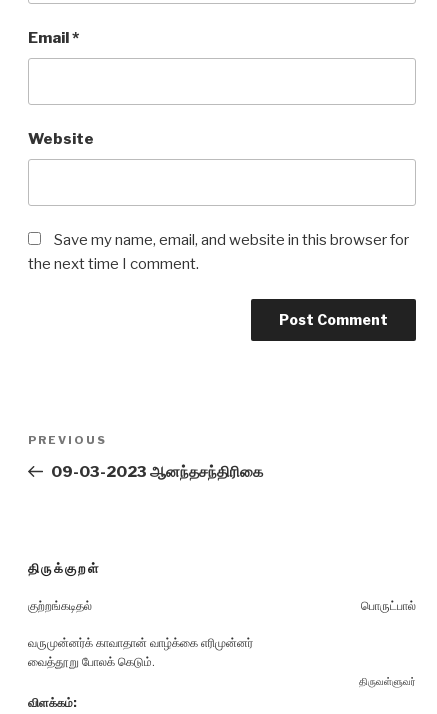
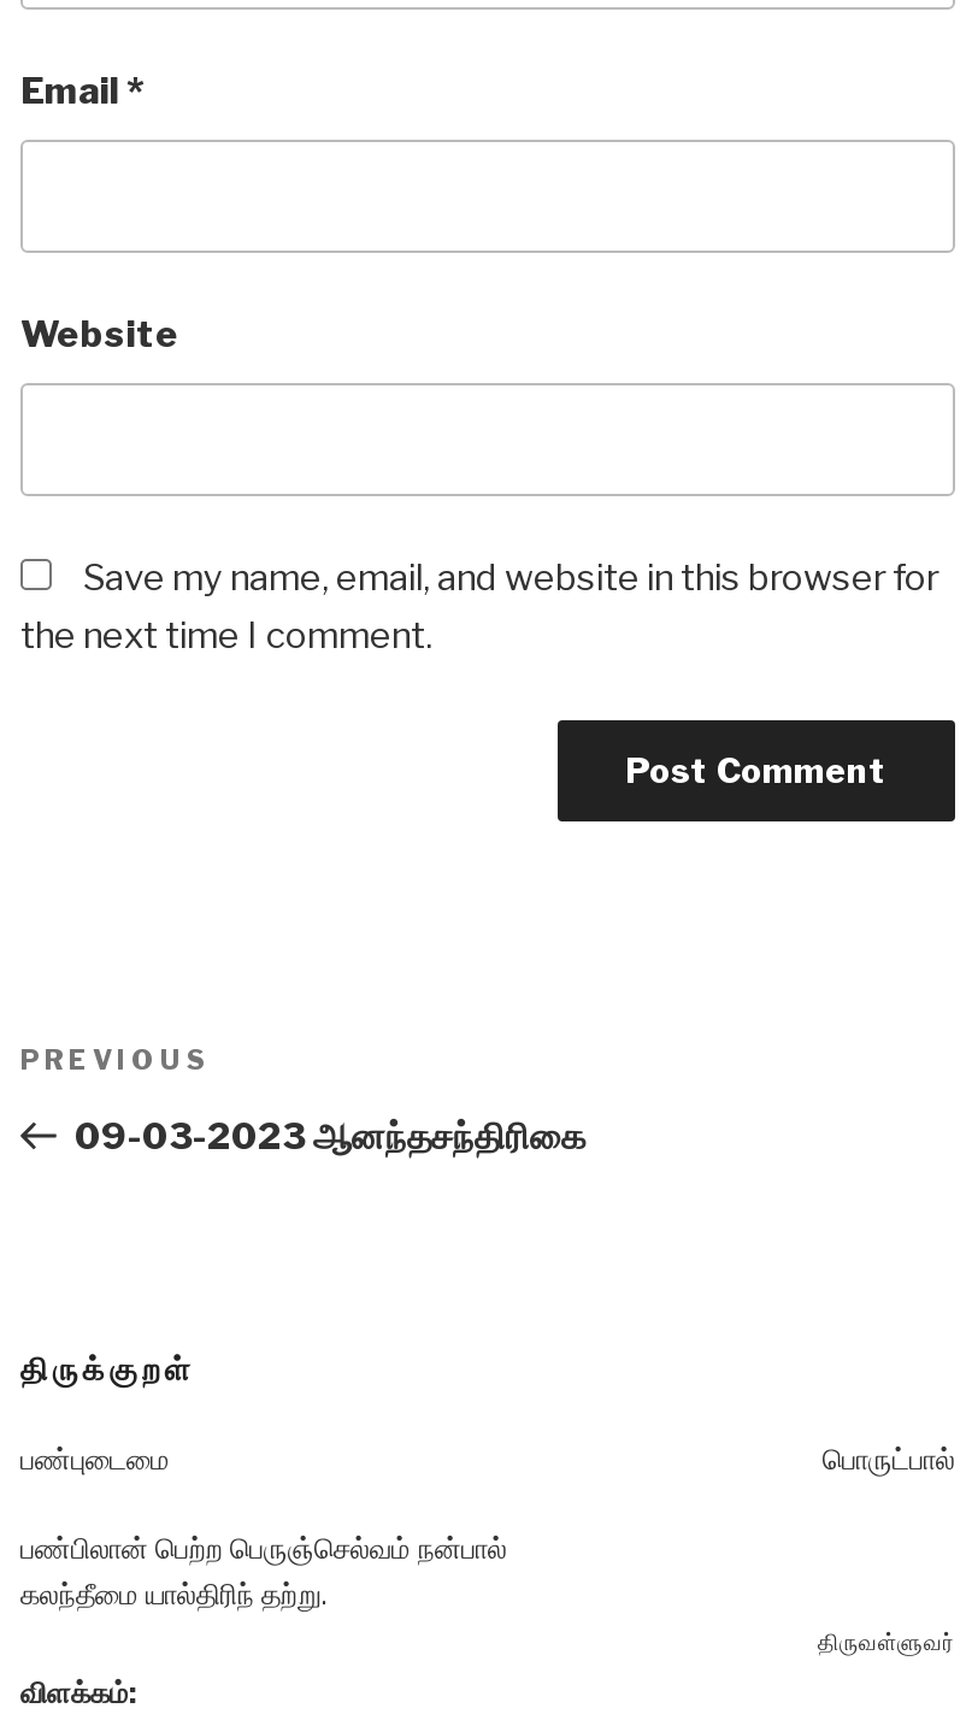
[28,598,92,613] குற்றங்கடிதல் -> [20,1441,170,1477] பண்புடைமை
[28,635,253,669] வருமுன்னர்க் காவாதான் வாழ்க்கை எரிமுன்னர் | வைத்தூறு போலக் கெடும். -> [20,1530,507,1612] பண்பிலான் பெற்ற பெருஞ்செல்வம் நன்பால் | கலந்தீமை யால்திரிந் தற்று.

